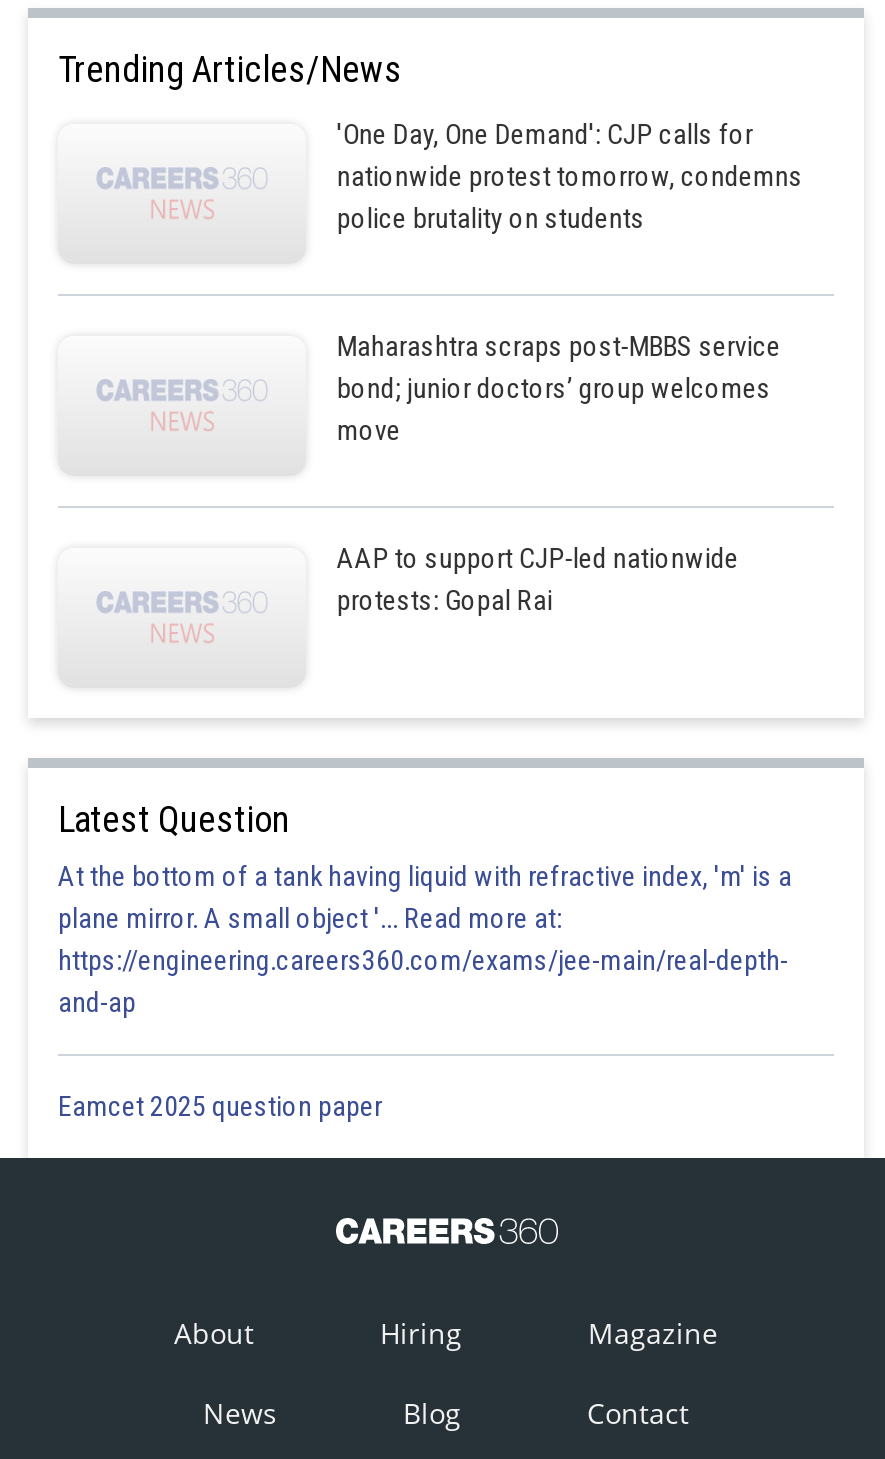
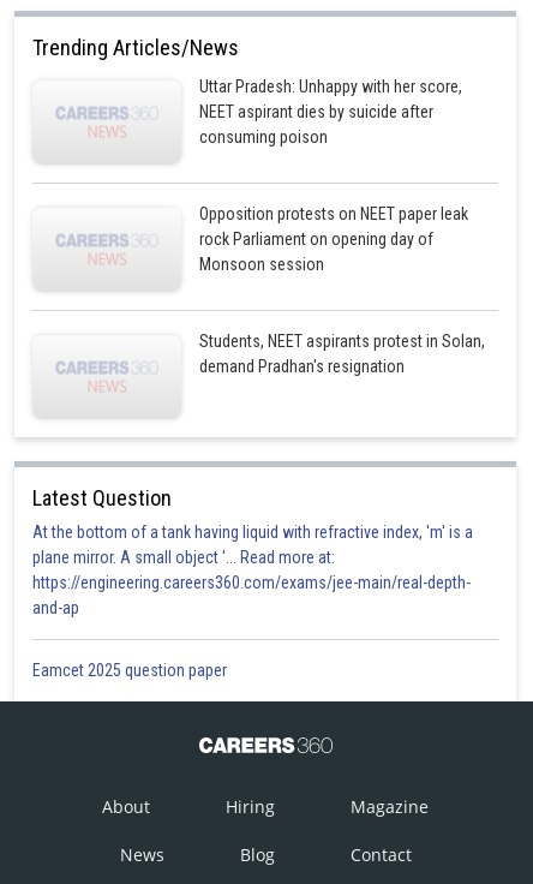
[337,118,803,234] 'One Day, One Demand': CJP calls for | nationwide protest tomorrow, condemns | police brutality on students -> [200,77,463,147] Uttar Pradesh: Unhappy with her score, | NEET aspirant dies by suicide after | consuming poison
[337,330,781,446] Maharashtra scraps post-MBBS service | bond; junior doctors’ group welcomes | move -> [200,204,469,274] Opposition protests on NEET paper leak | rock Parliament on opening day of | Monsoon session
[337,542,739,616] AAP to support CJP-led nationwide | protests: Gopal Rai -> [200,331,485,376] Students, NEET aspirants protest in Solan, | demand Pradhan's resignation

